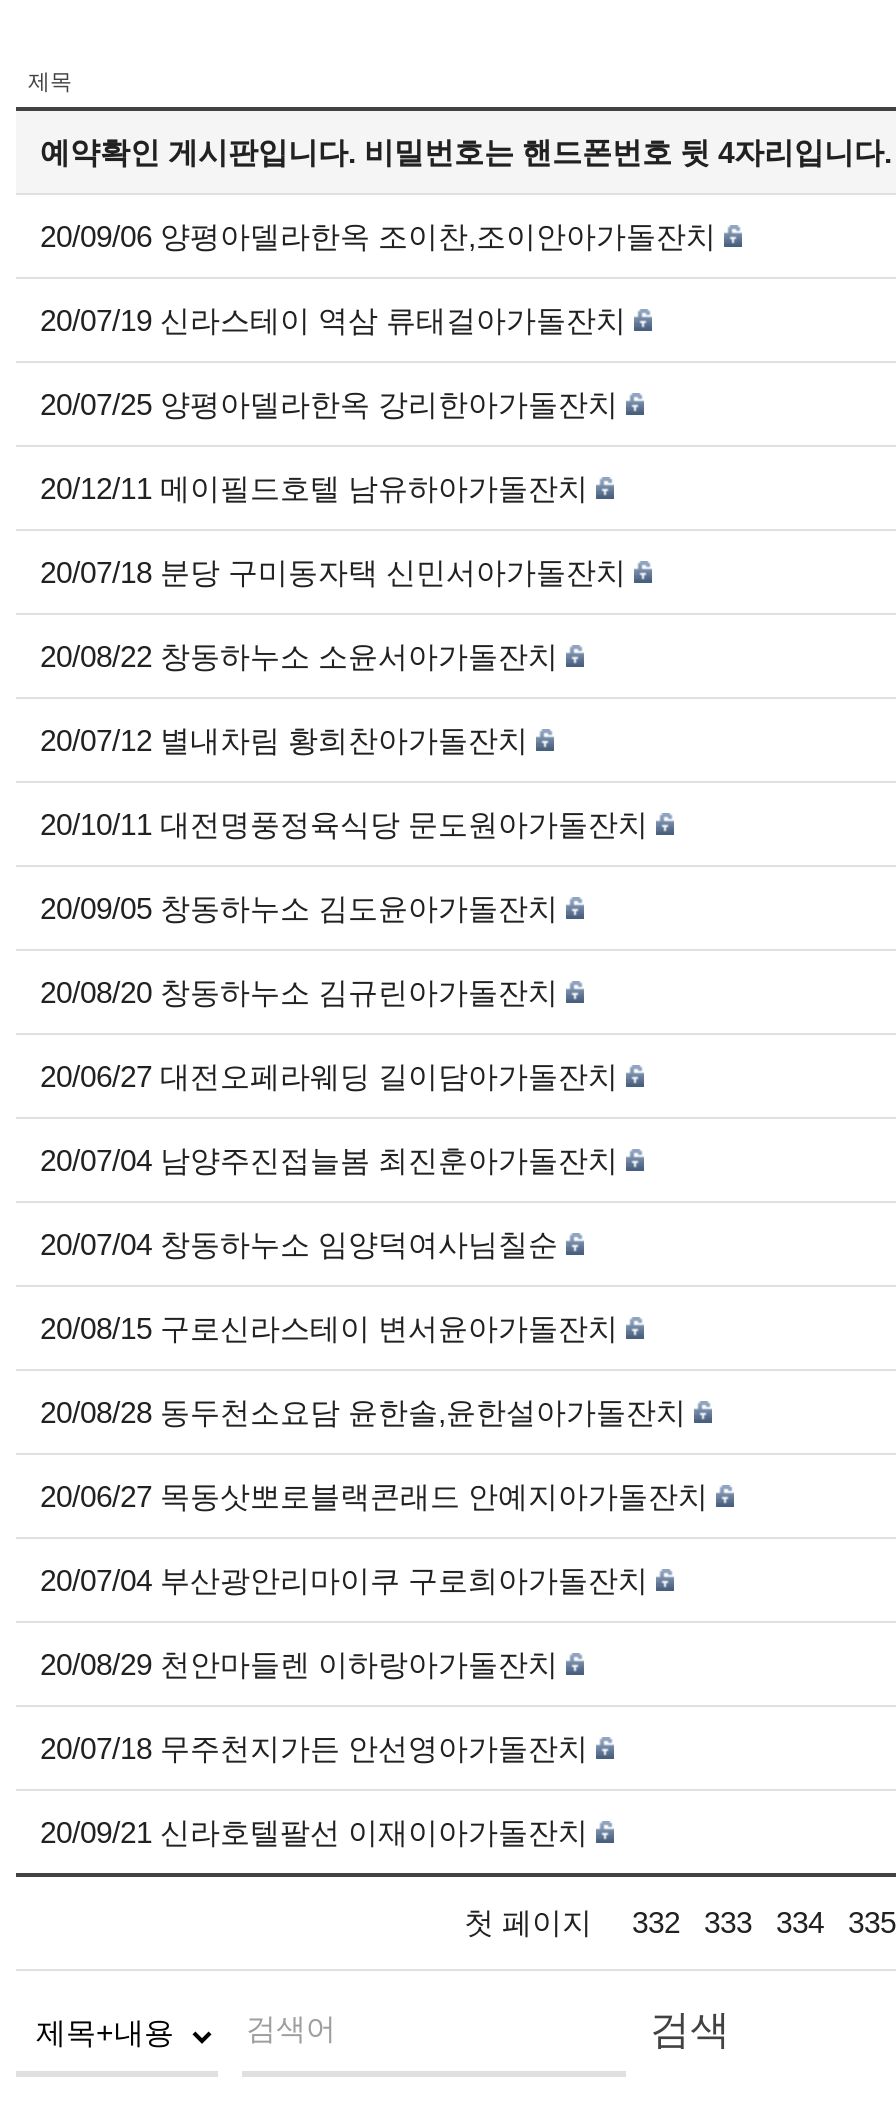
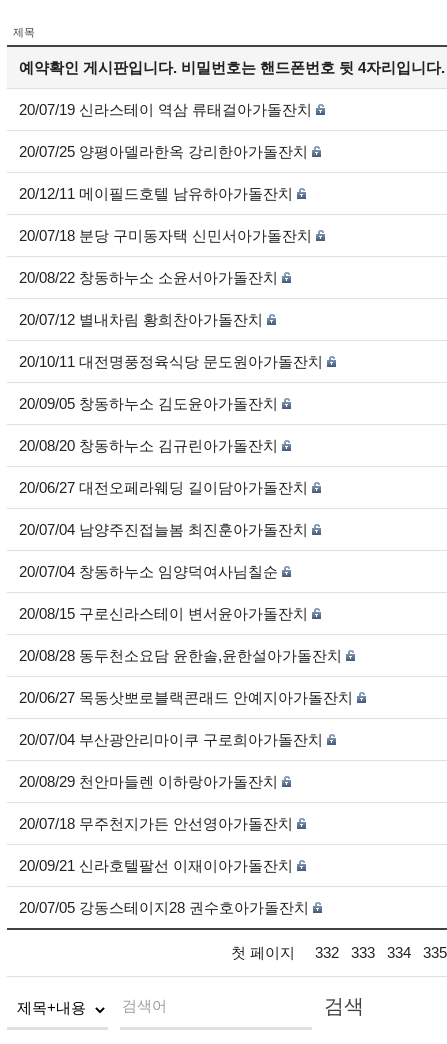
[40,219,716,253] 20/09/06 양평아델라한옥 조이찬,조이안아가돌잔치 -> none
moved [40,303,708,1849] -> [19,101,353,874]: 20/07/19 신라스테이 역삼 류태걸아가돌잔치 | 20/07/25 양평아델라한옥 강리한아가돌잔치 | 20/12/11 메이필드호텔 남유하아가돌잔치 | ... | 20/07/18 무주천지가든 안선영아가돌잔치 | 20/09/21 신라호텔팔선 이재이아가돌잔치
none -> [19,899,309,916] 20/07/05 강동스테이지28 권수호아가돌잔치

